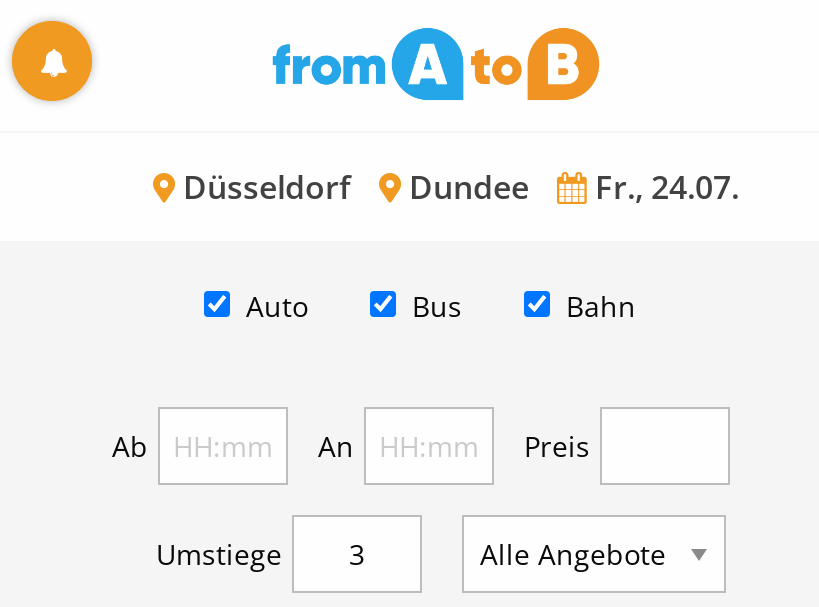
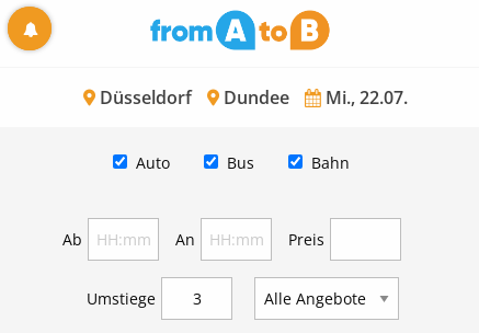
[175,164,739,208] Düsseldorf Dundee Fr., 24.07. -> [95,85,408,109] Düsseldorf Dundee Mi., 22.07.

